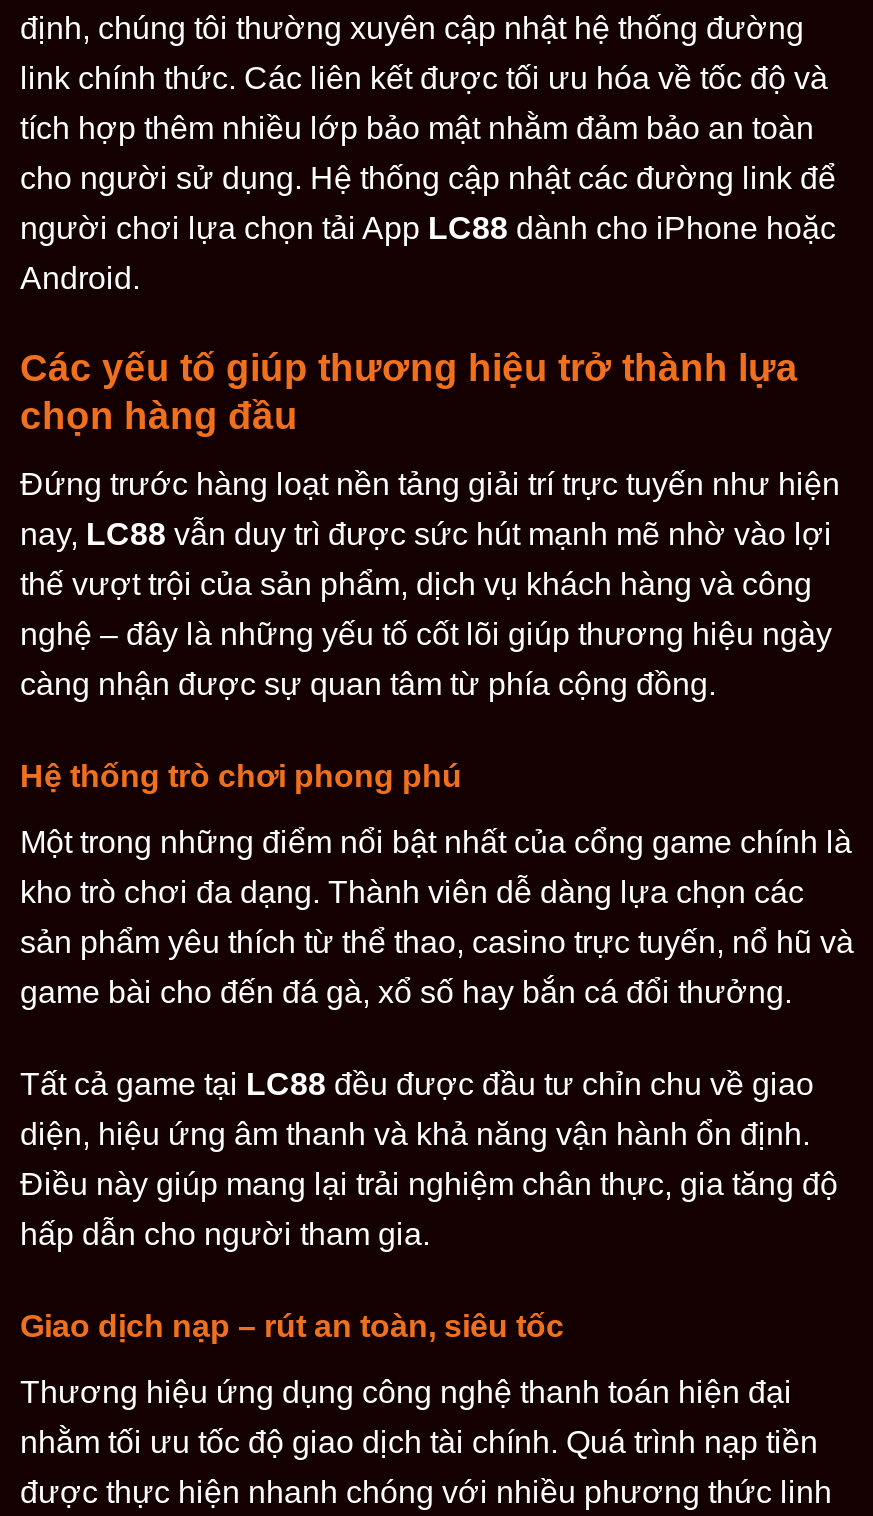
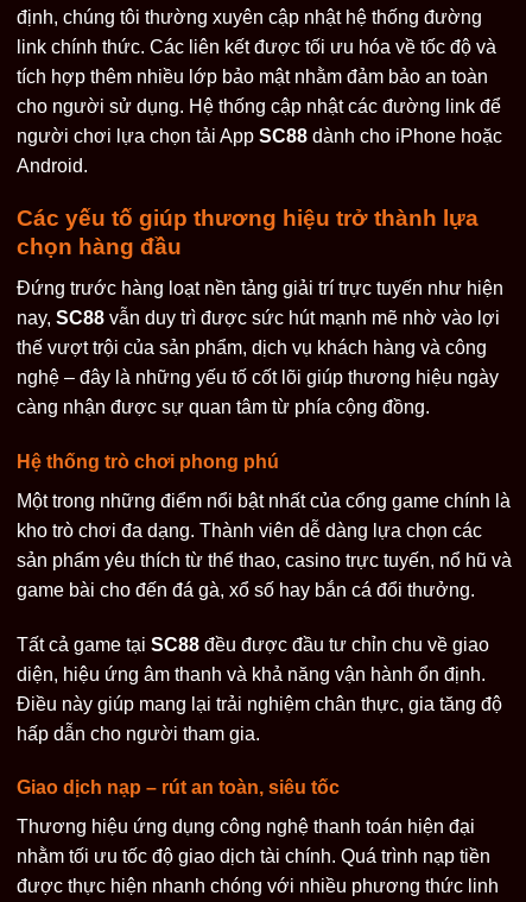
[20,210,836,244] người chơi lựa chọn tải App LC88 dành cho iPhone hoặc -> [17,125,502,146] người chơi lựa chọn tải App SC88 dành cho iPhone hoặc
[20,517,832,551] nay, LC88 vẫn duy trì được sức hút mạnh mẽ nhờ vào lợi -> [17,308,500,328] nay, SC88 vẫn duy trì được sức hút mạnh mẽ nhờ vào lợi
[20,1066,814,1100] Tất cả game tại LC88 đều được đầu tư chỉn chu về giao -> [17,634,489,654] Tất cả game tại SC88 đều được đầu tư chỉn chu về giao

